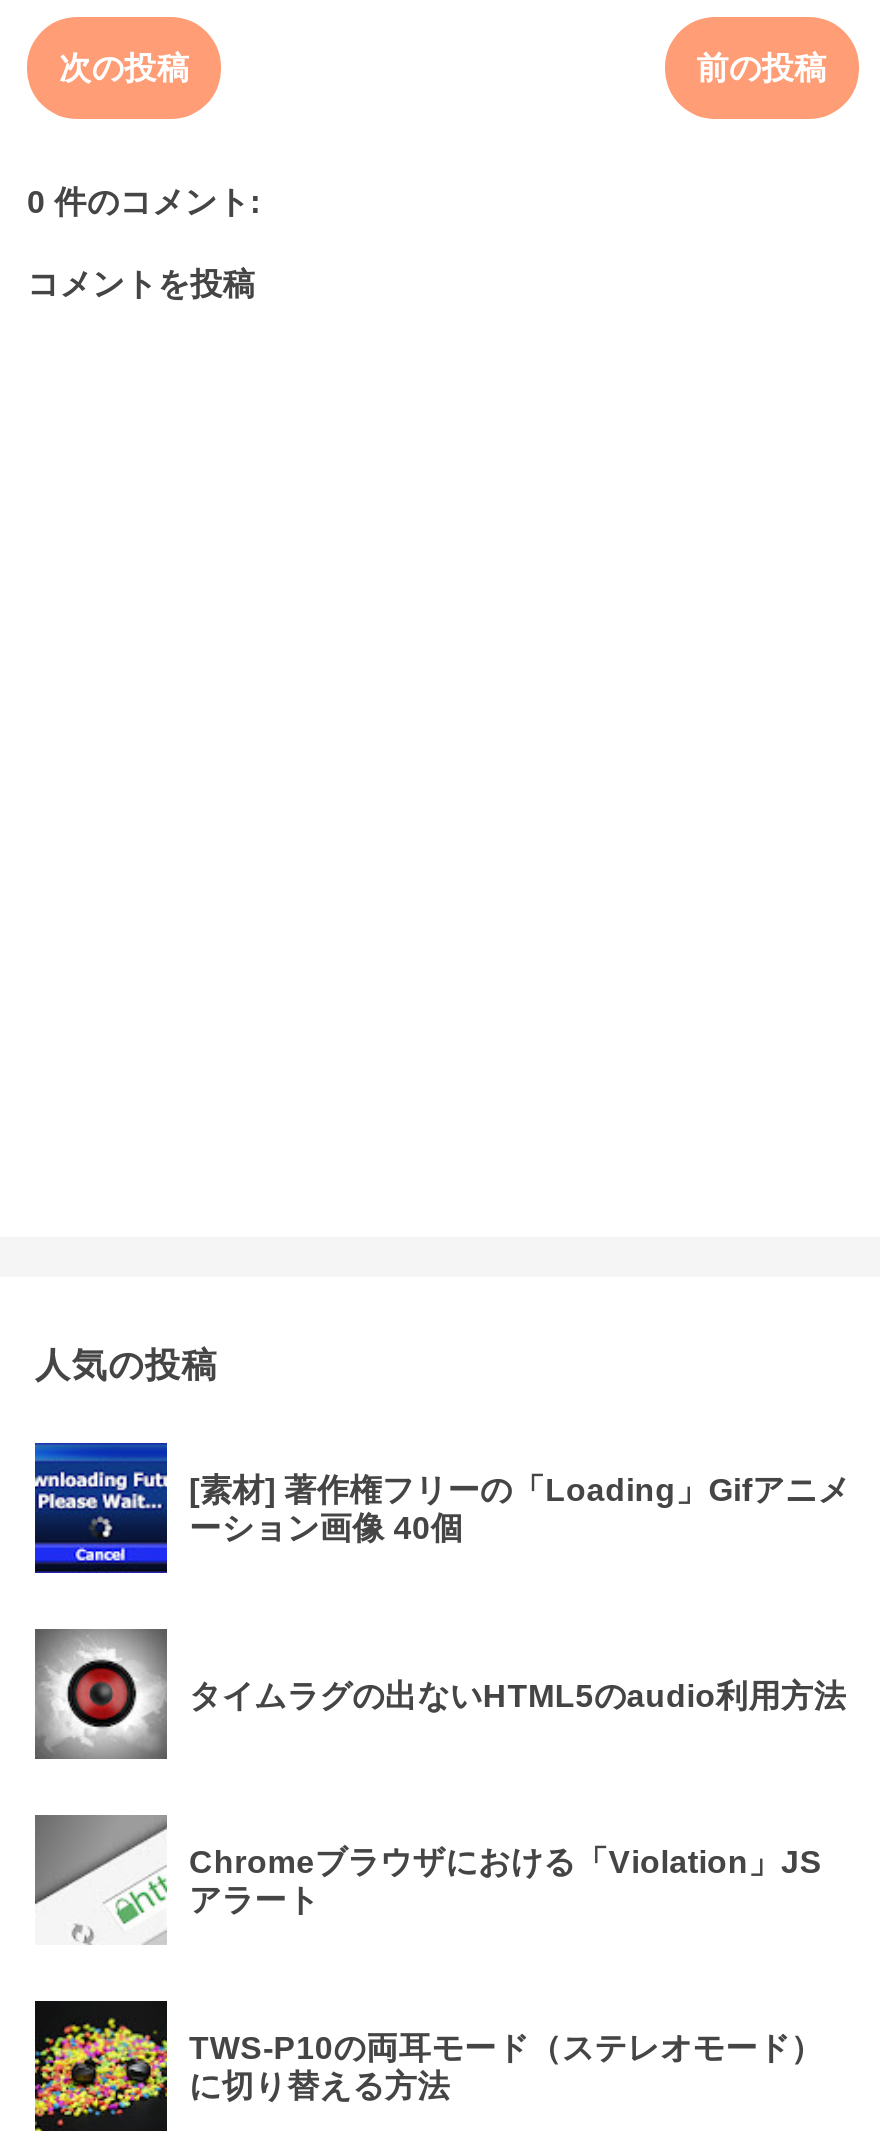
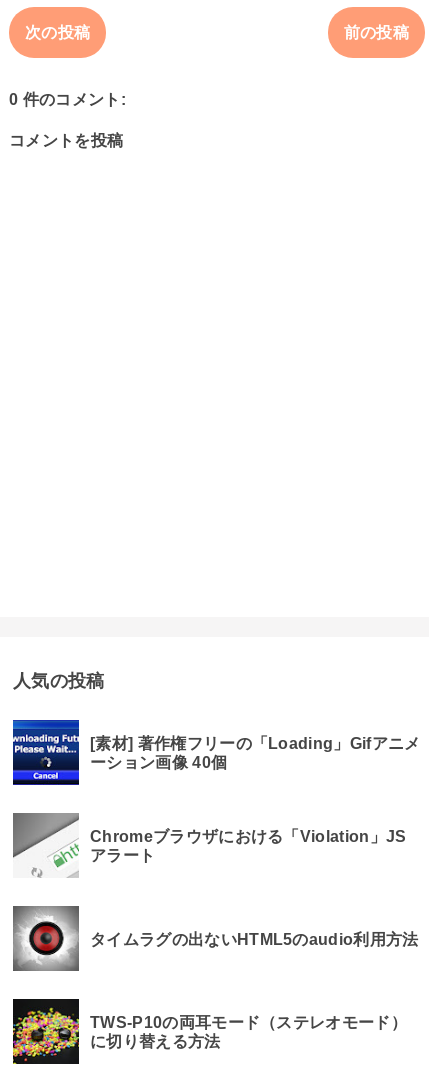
moved [33,1631,846,1761] -> [12,907,419,972]: [image] | タイムラグの出ないHTML5のaudio利用方法
moved [189,1845,822,1917] -> [90,828,407,864]: Chromeブラウザにおける「Violation」JS | アラート

